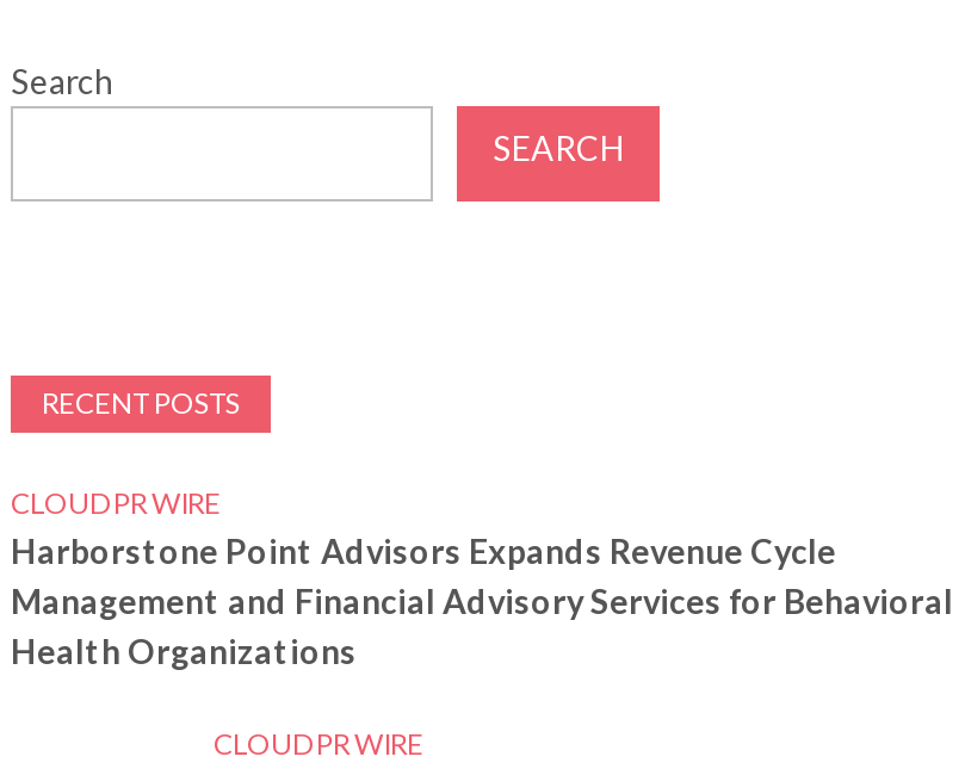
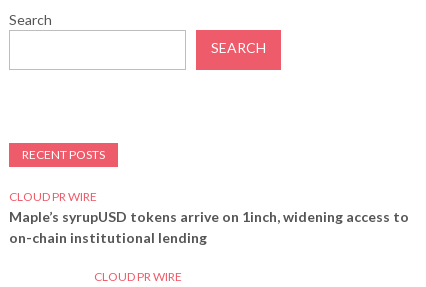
[11,530,953,671] Harborstone Point Advisors Expands Revenue Cycle | Management and Financial Advisory Services for Behavioral | Health Organizations -> [9,208,409,246] Maple’s syrupUSD tokens arrive on 1inch, widening access to | on-chain institutional lending

